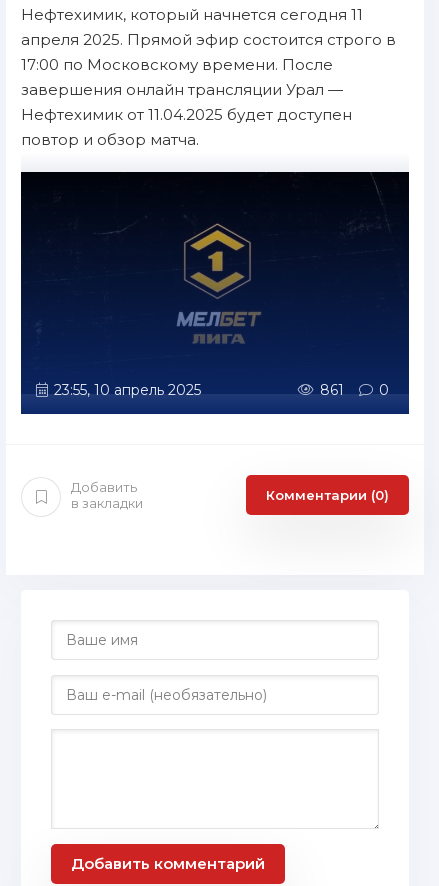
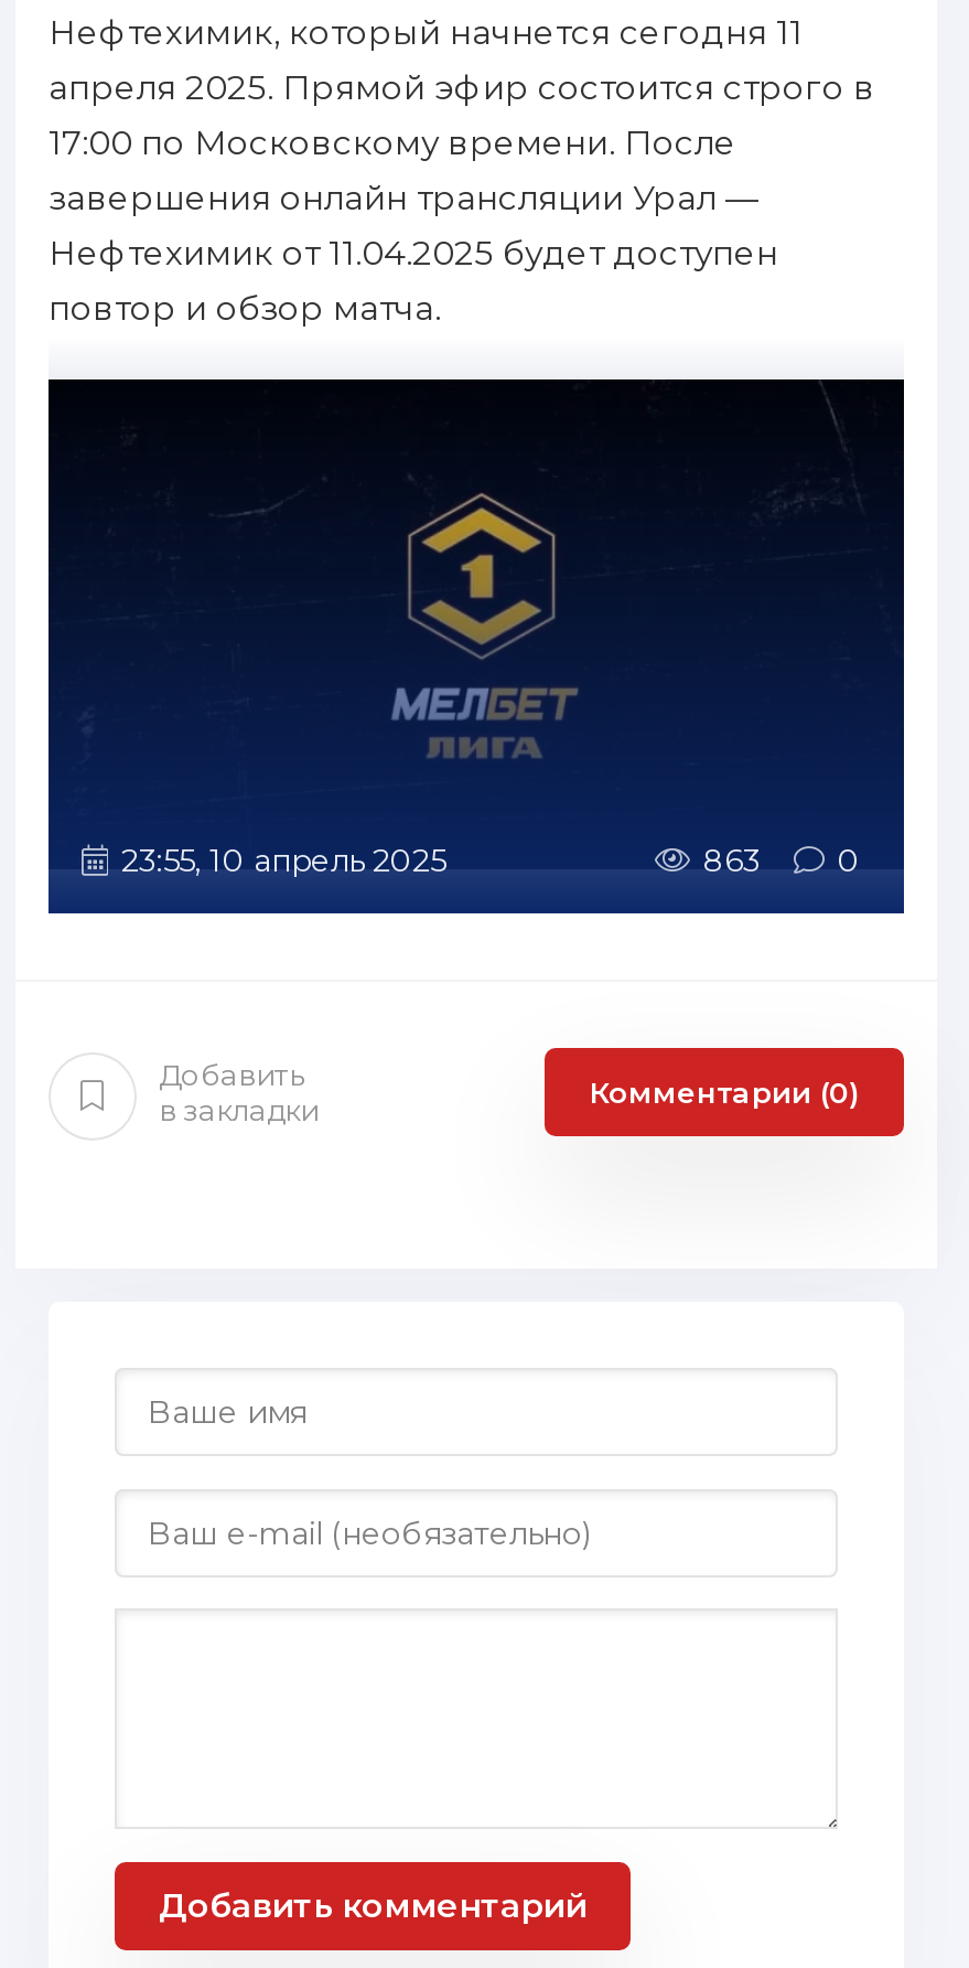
[320,381,344,399] 861 -> [703,840,761,880] 863

